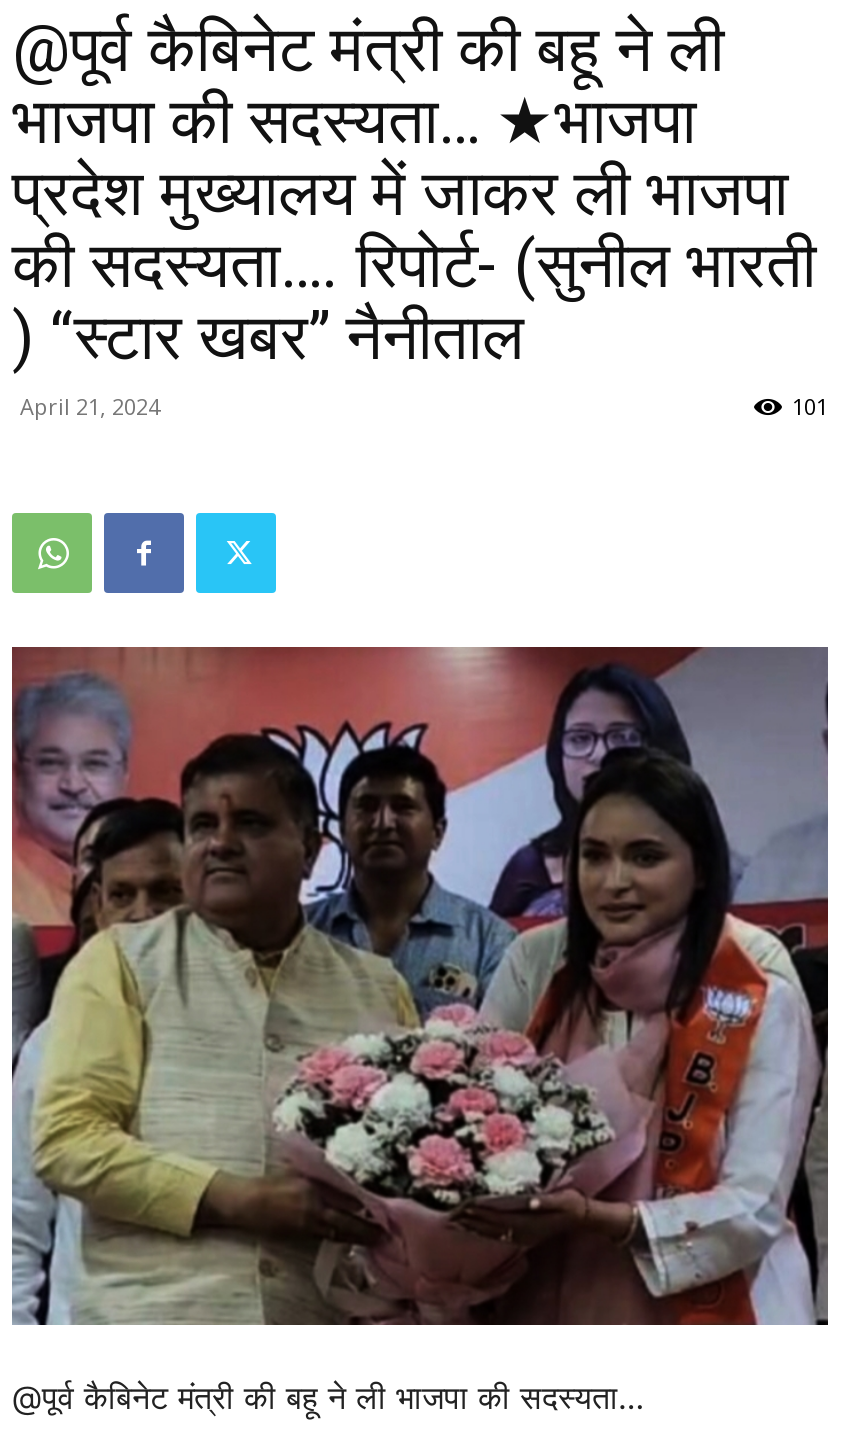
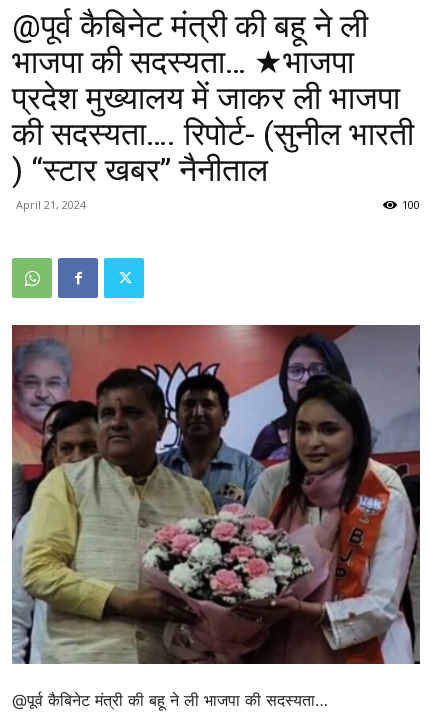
[792,391,828,421] 101 -> [402,197,420,212] 100

